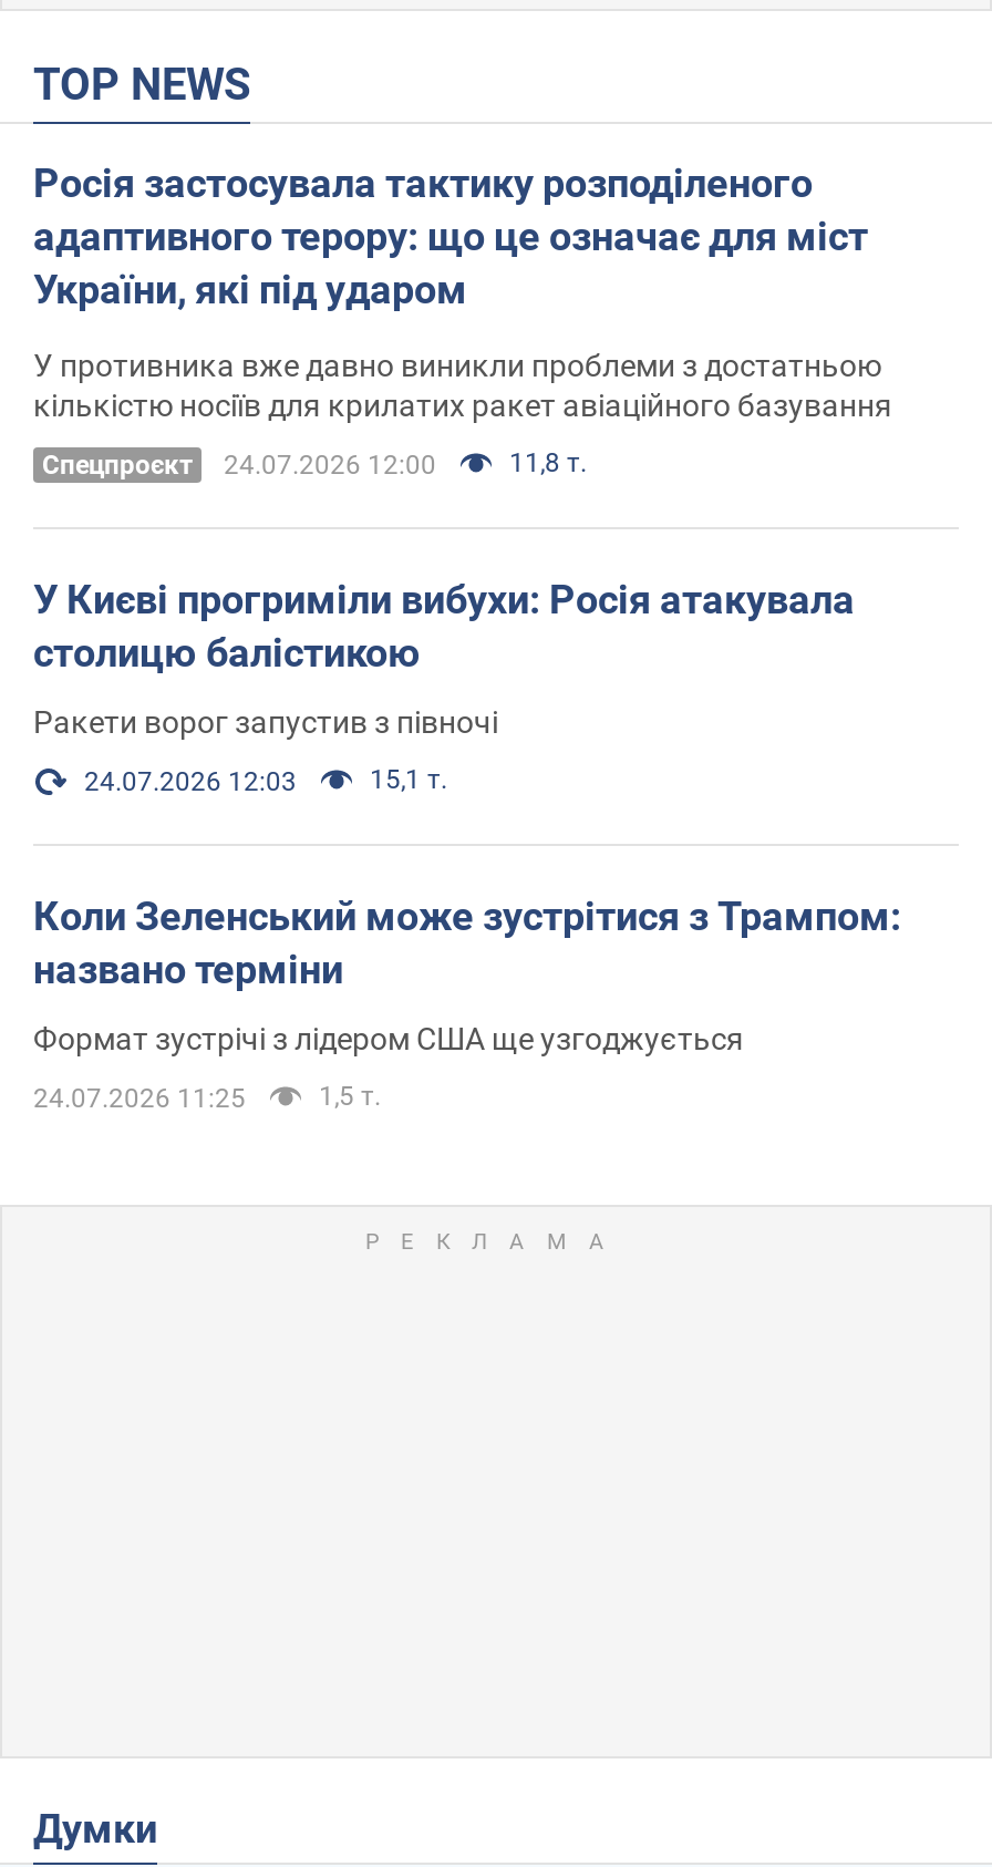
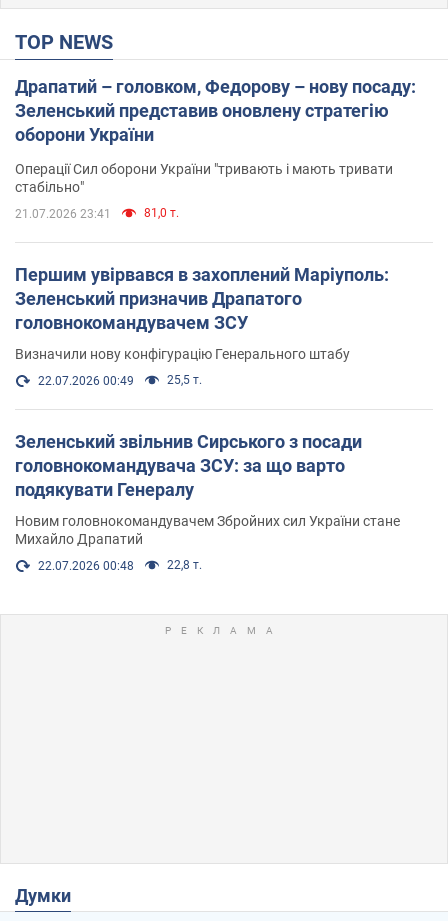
[33,160,868,313] Росія застосувала тактику розподіленого | адаптивного терору: що це означає для міст | України, які під ударом -> [15,76,416,145] Драпатий – головком, Федорову – нову посаду: | Зеленський представив оновлену стратегію | оборони України
[33,348,892,424] У противника вже давно виникли проблеми з достатньою | кількістю носіїв для крилатих ракет авіаційного базування -> [15,161,393,195] Операції Сил оборони України "тривають і мають тривати | стабільно"
[42,448,587,481] Cпецпроєкт | 24.07.2026 12:00 | 11,8 т. -> [15,206,179,221] 21.07.2026 23:41 | 81,0 т.
[33,576,855,676] У Києві прогриміли вибухи: Росія атакувала | столицю балістикою -> [15,264,389,333] Першим увірвався в захоплений Маріуполь: | Зеленський призначив Драпатого | головнокомандувачем ЗСУ
[33,705,498,740] Ракети ворог запустив з півночі -> [15,346,350,362] Визначили нову конфігурацію Генерального штабу
[84,765,447,798] 24.07.2026 12:03 | 15,1 т. -> [38,373,202,388] 22.07.2026 00:49 | 25,5 т.
[33,893,901,993] Коли Зеленський може зустрітися з Трампом: | названо терміни -> [15,431,362,500] Зеленський звільнив Сирського з посади | головнокомандувача ЗСУ: за що варто | подякувати Генералу
[33,1022,744,1057] Формат зустрічі з лідером США ще узгоджується -> [15,513,400,547] Новим головнокомандувачем Збройних сил України стане | Михайло Драпатий
[33,1081,381,1115] 24.07.2026 11:25 | 1,5 т. -> [38,558,202,573] 22.07.2026 00:48 | 22,8 т.

